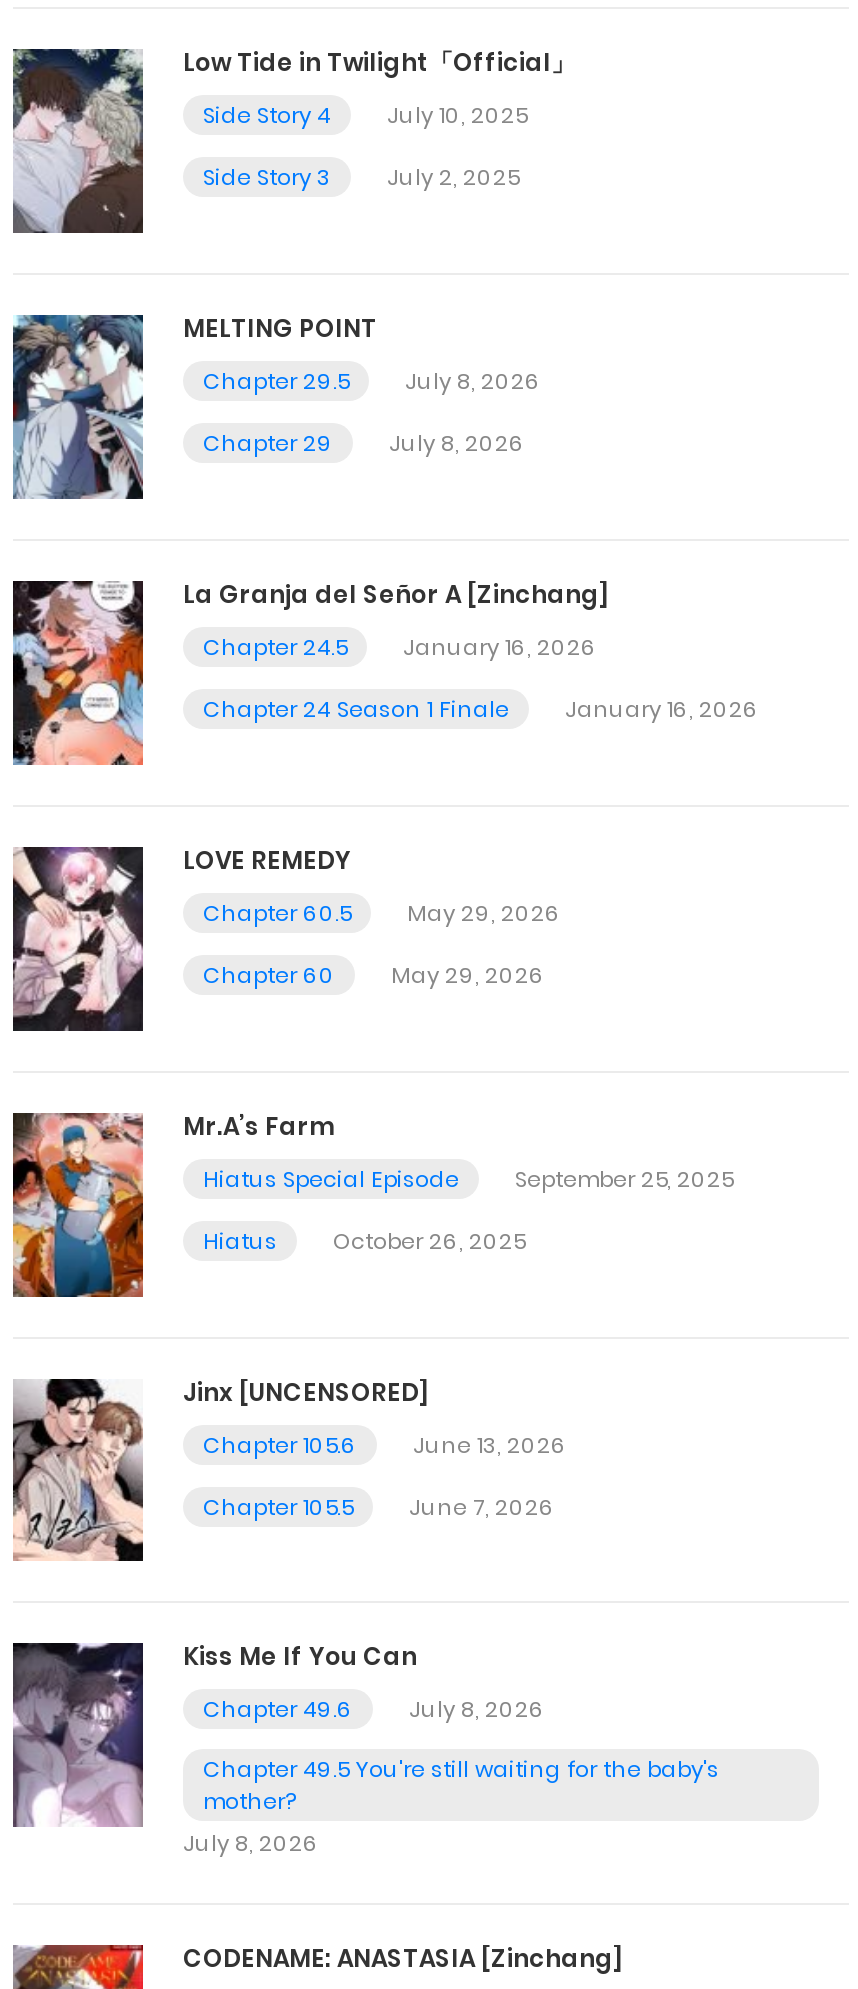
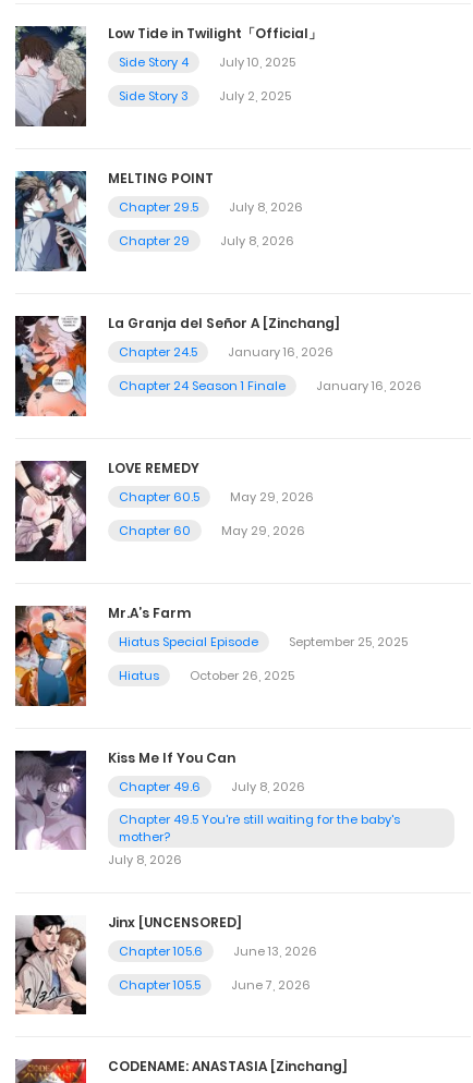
moved [13,1374,567,1563] -> [15,912,317,1015]: [image] | Jinx [UNCENSORED] | Chapter 105.6 | June 13, 2026 | Chapter 105.5 | June 7, 2026
moved [9,1640,719,1860] -> [13,748,400,868]: [image] | Kiss Me If You Can | Chapter 49.6 | July 8, 2026 | Chapter 49.5 You're still waiting for the baby's | mother? | July 8, 2026

